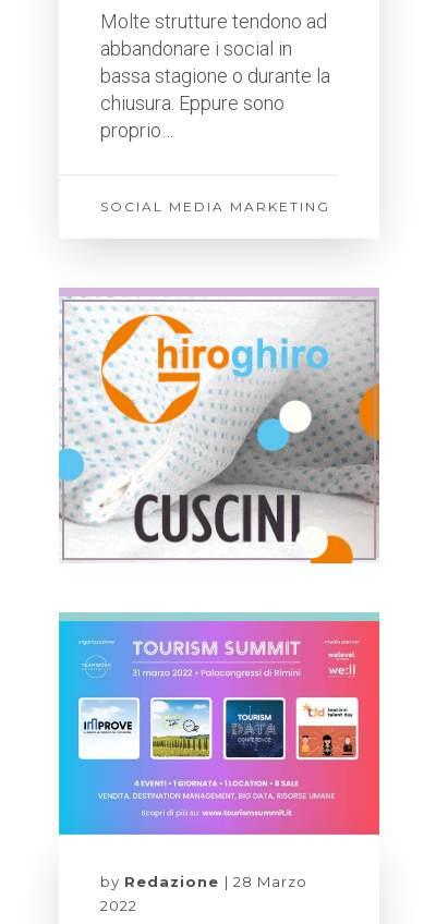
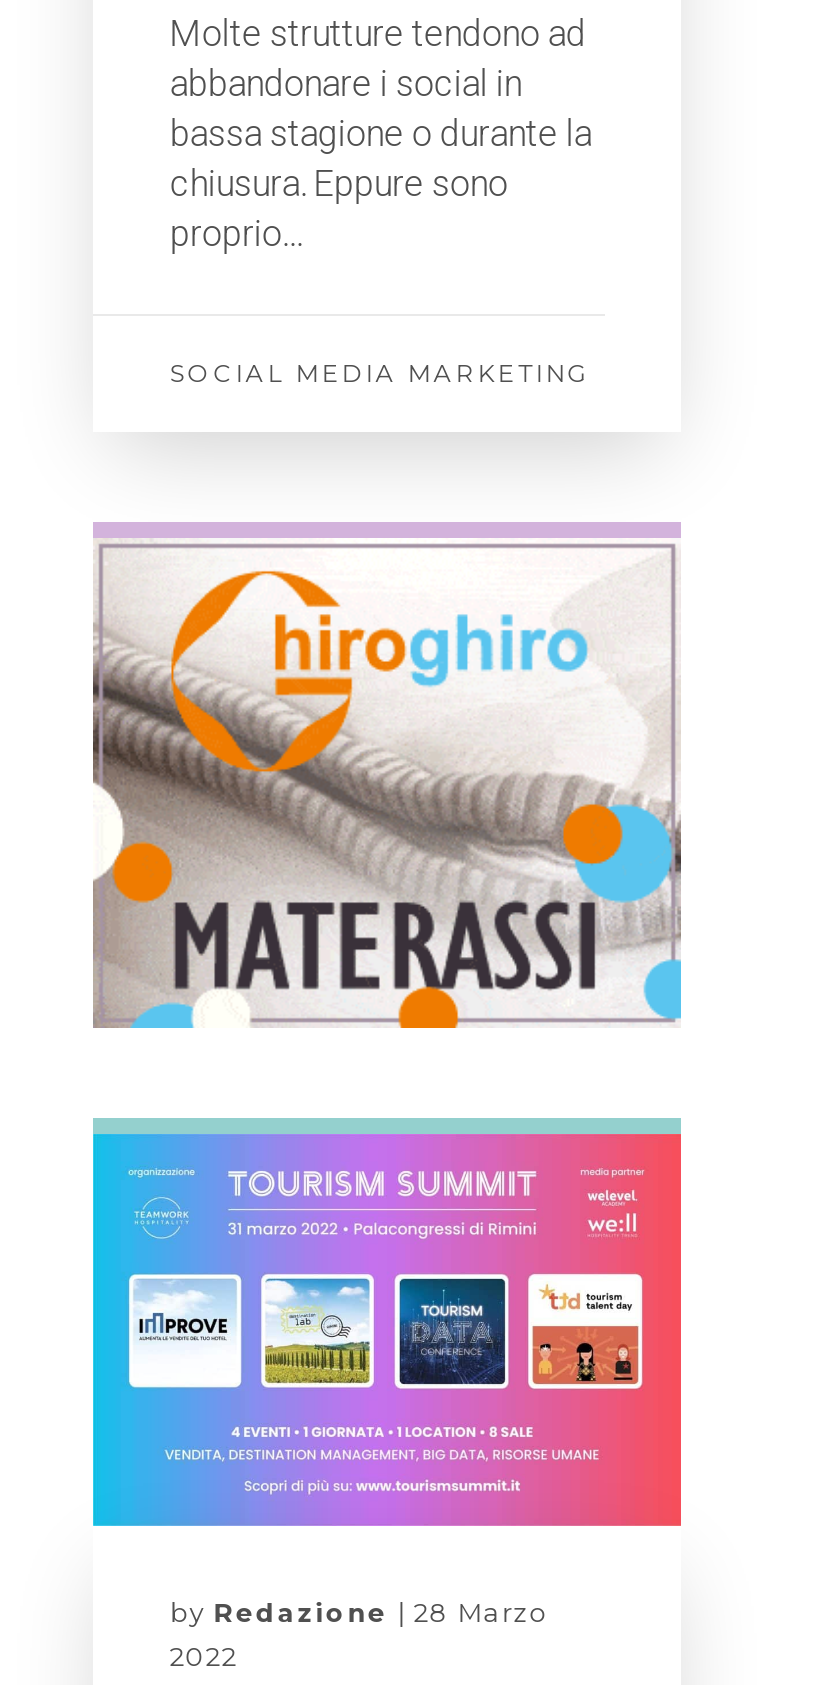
[58,296,380,564] [image] -> [91,538,683,1030] [image]

